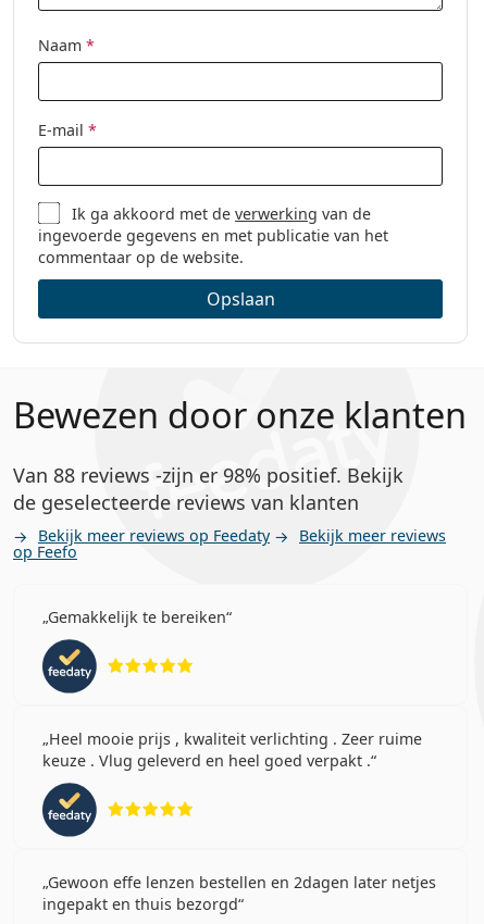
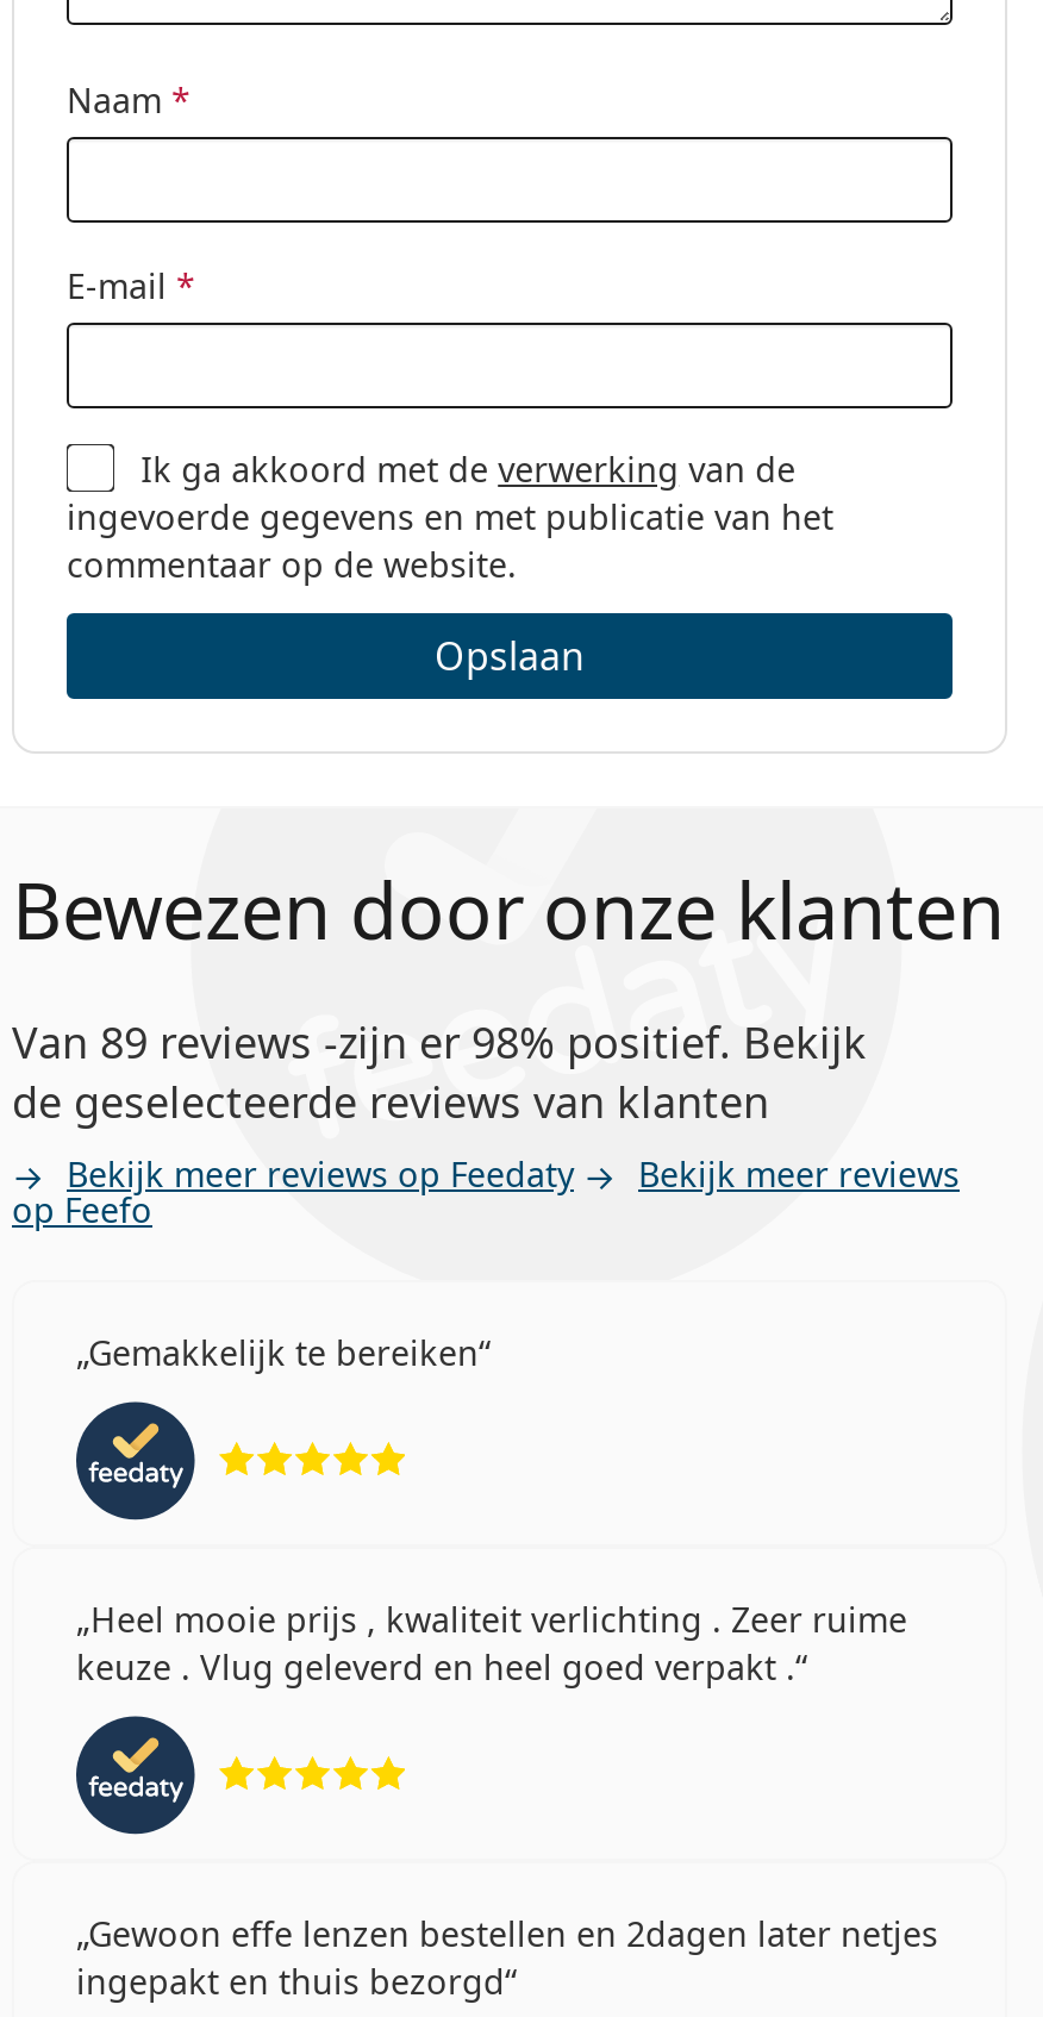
[13,462,404,488] Van 88 reviews -zijn er 98% positief. Bekijk -> [12,1013,867,1070] Van 89 reviews -zijn er 98% positief. Bekijk

